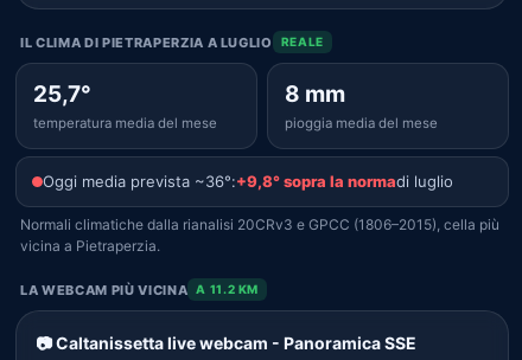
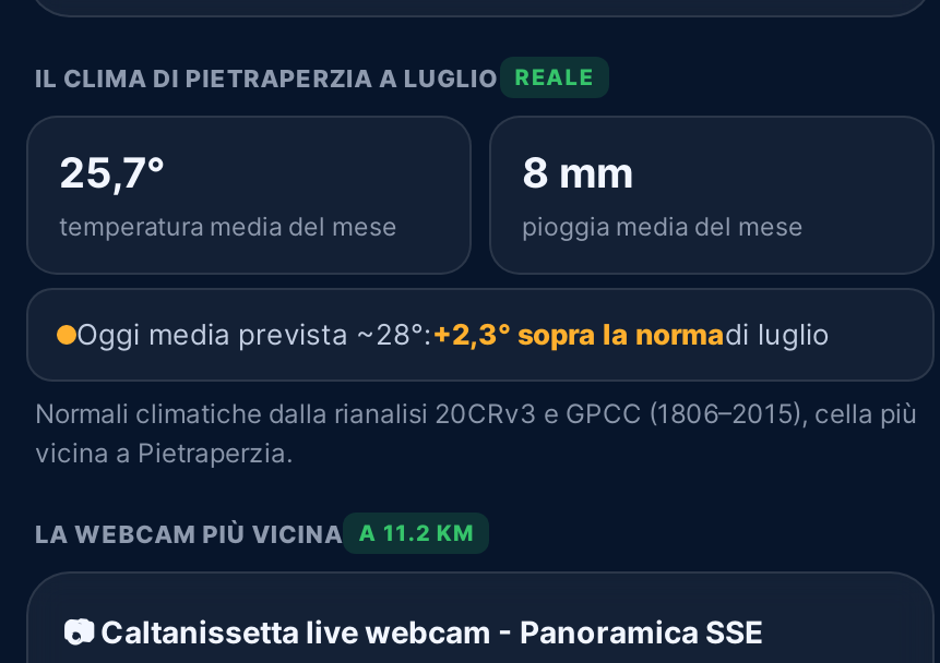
[43,172,453,191] Oggi media prevista ~36°:+9,8° sopra la normadi luglio -> [76,316,830,351] Oggi media prevista ~28°:+2,3° sopra la normadi luglio

